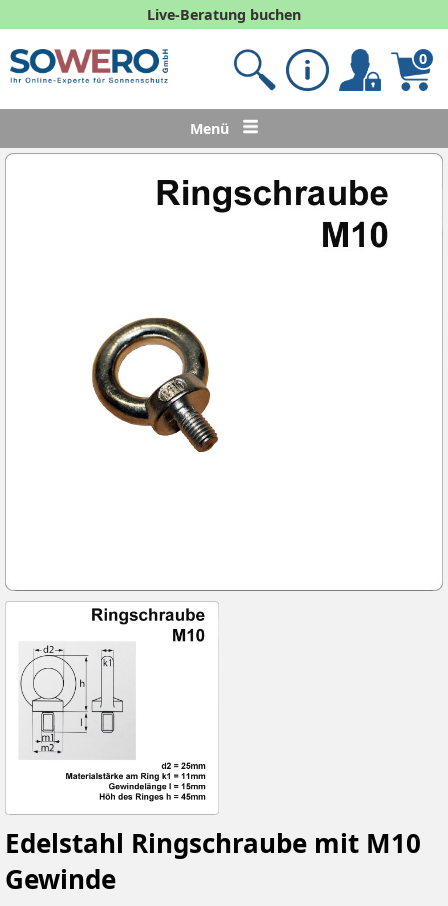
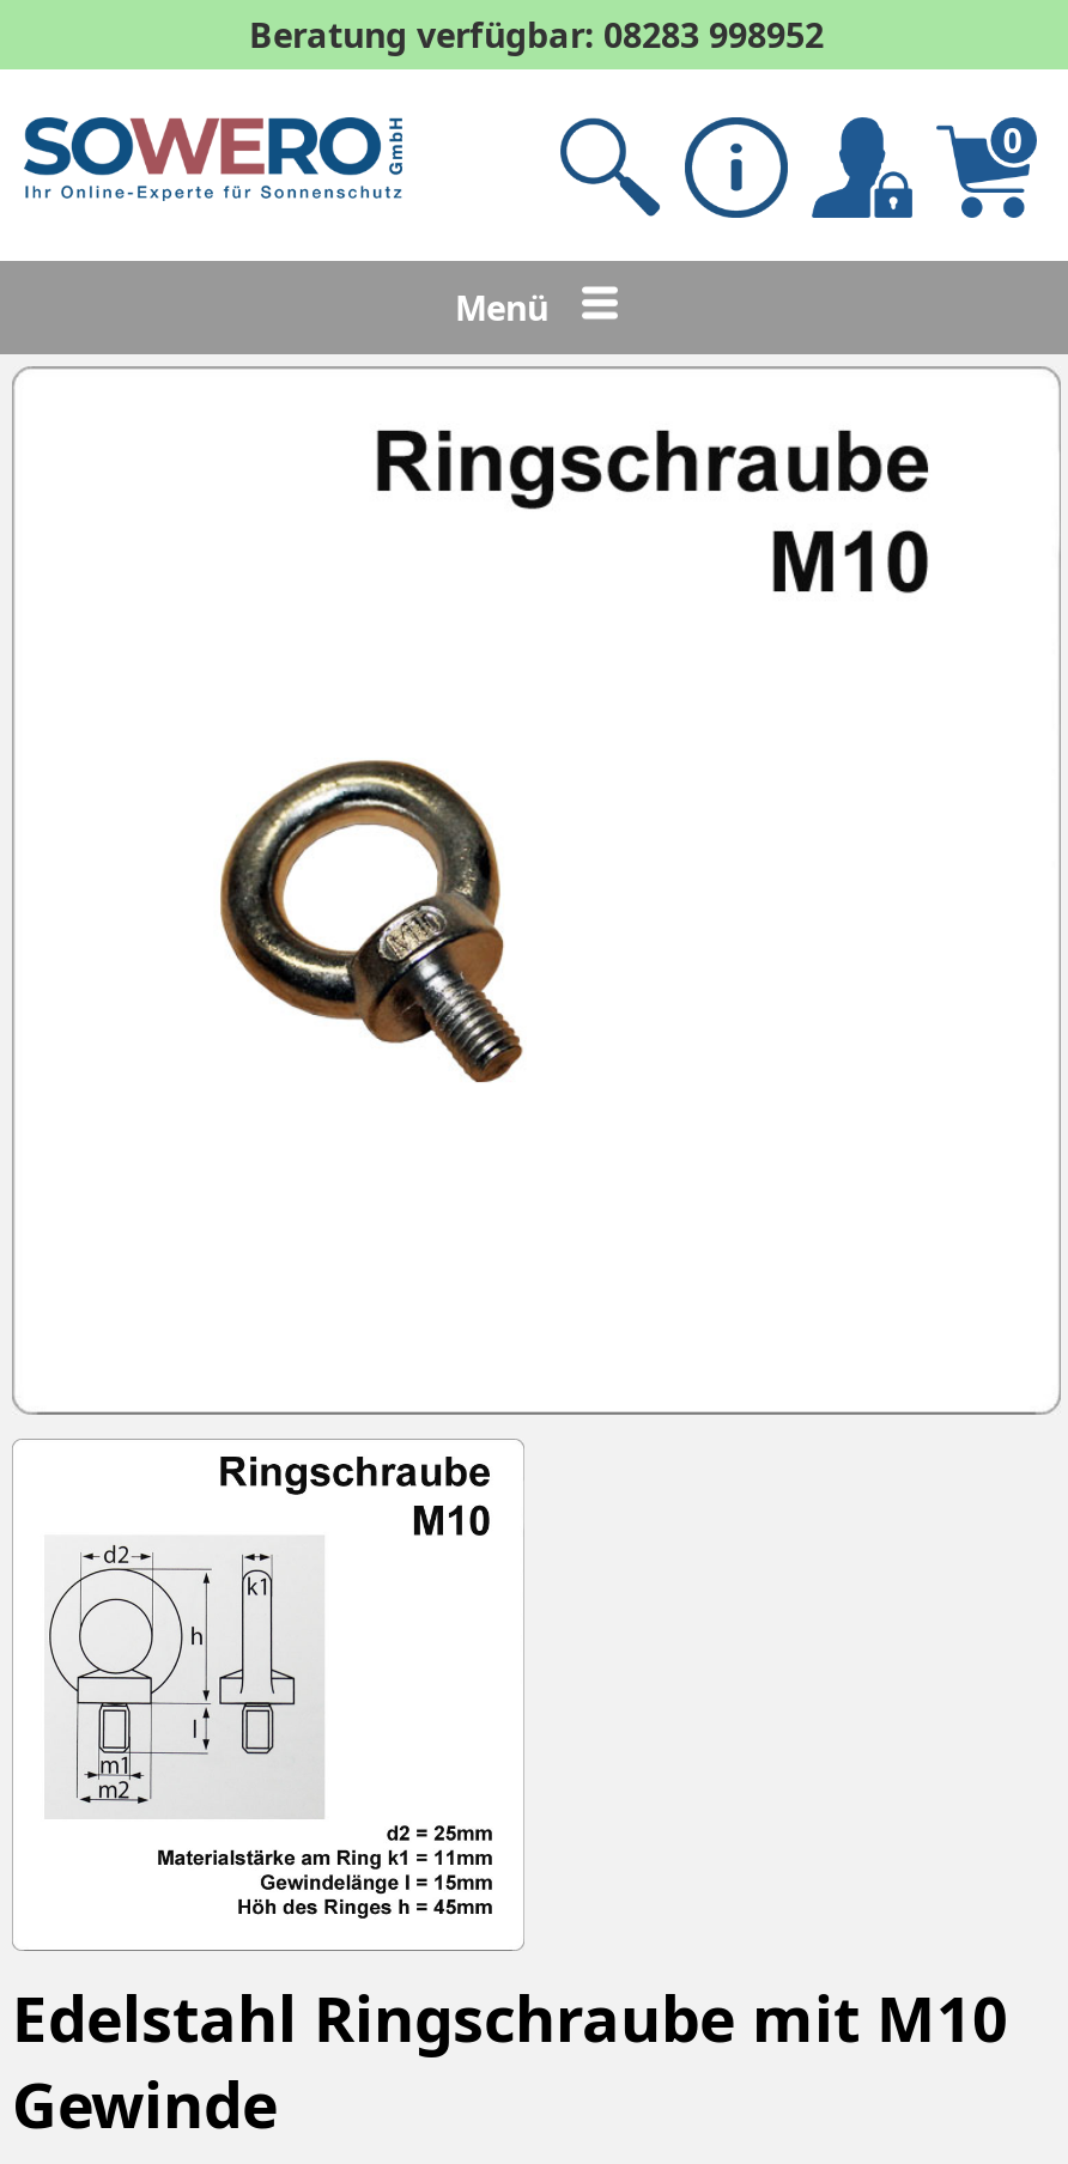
[147,5,301,24] Live-Beratung buchen -> [249,12,824,57] Beratung verfügbar: 08283 998952

